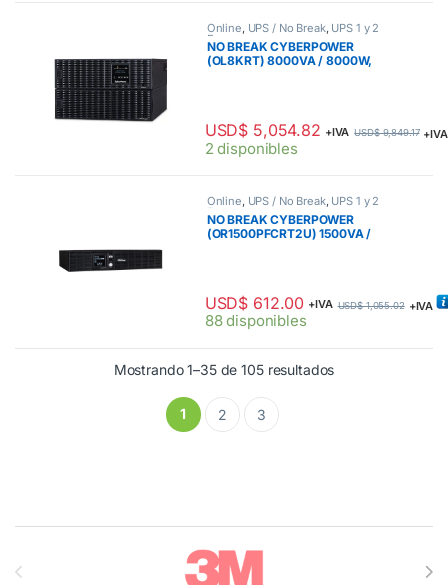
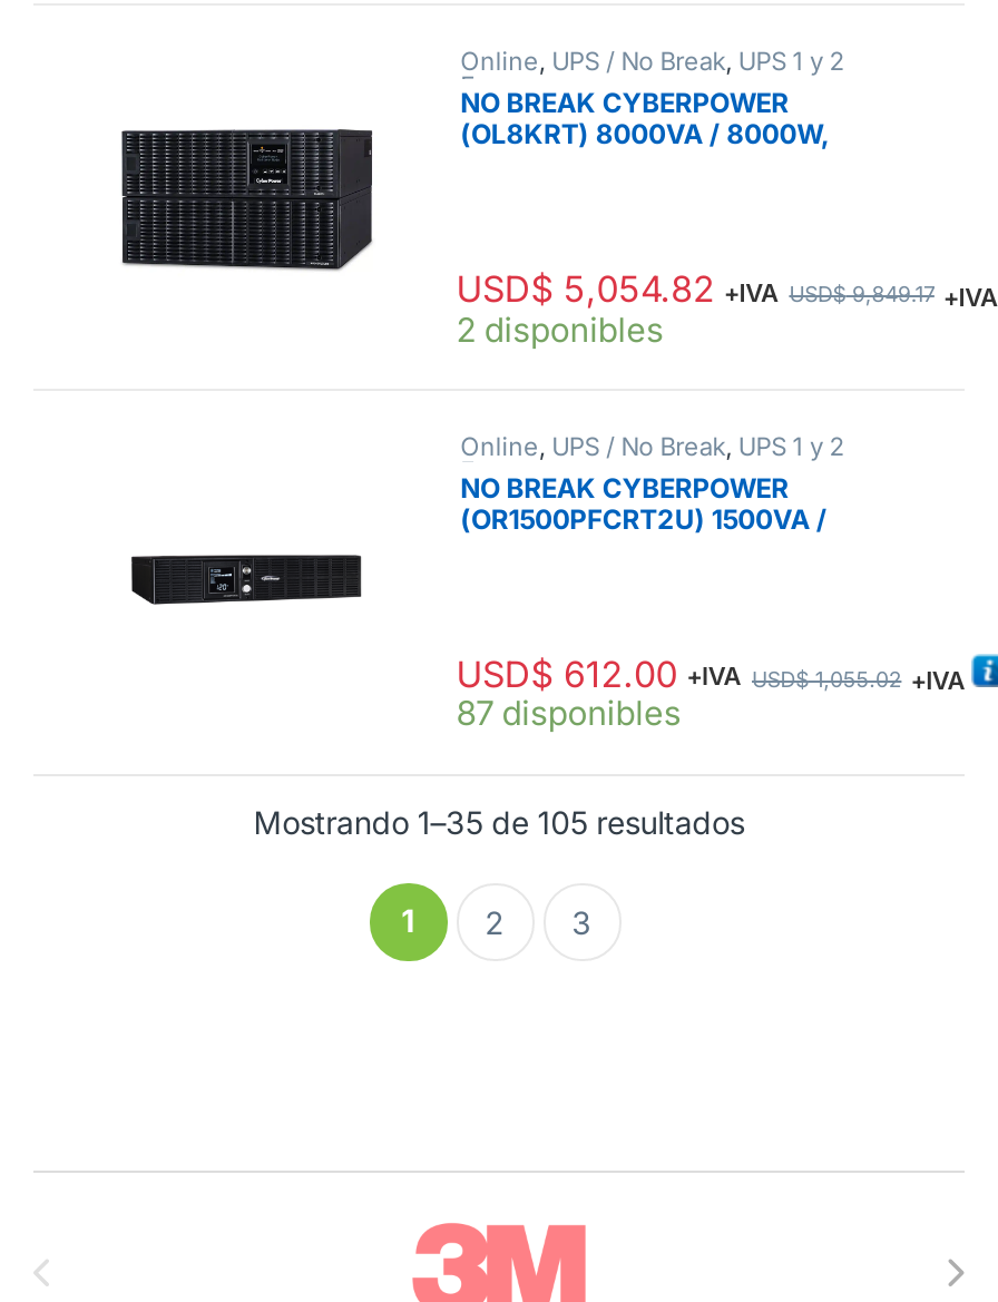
[205,311,307,330] 88 disponibles -> [456,692,681,734] 87 disponibles

